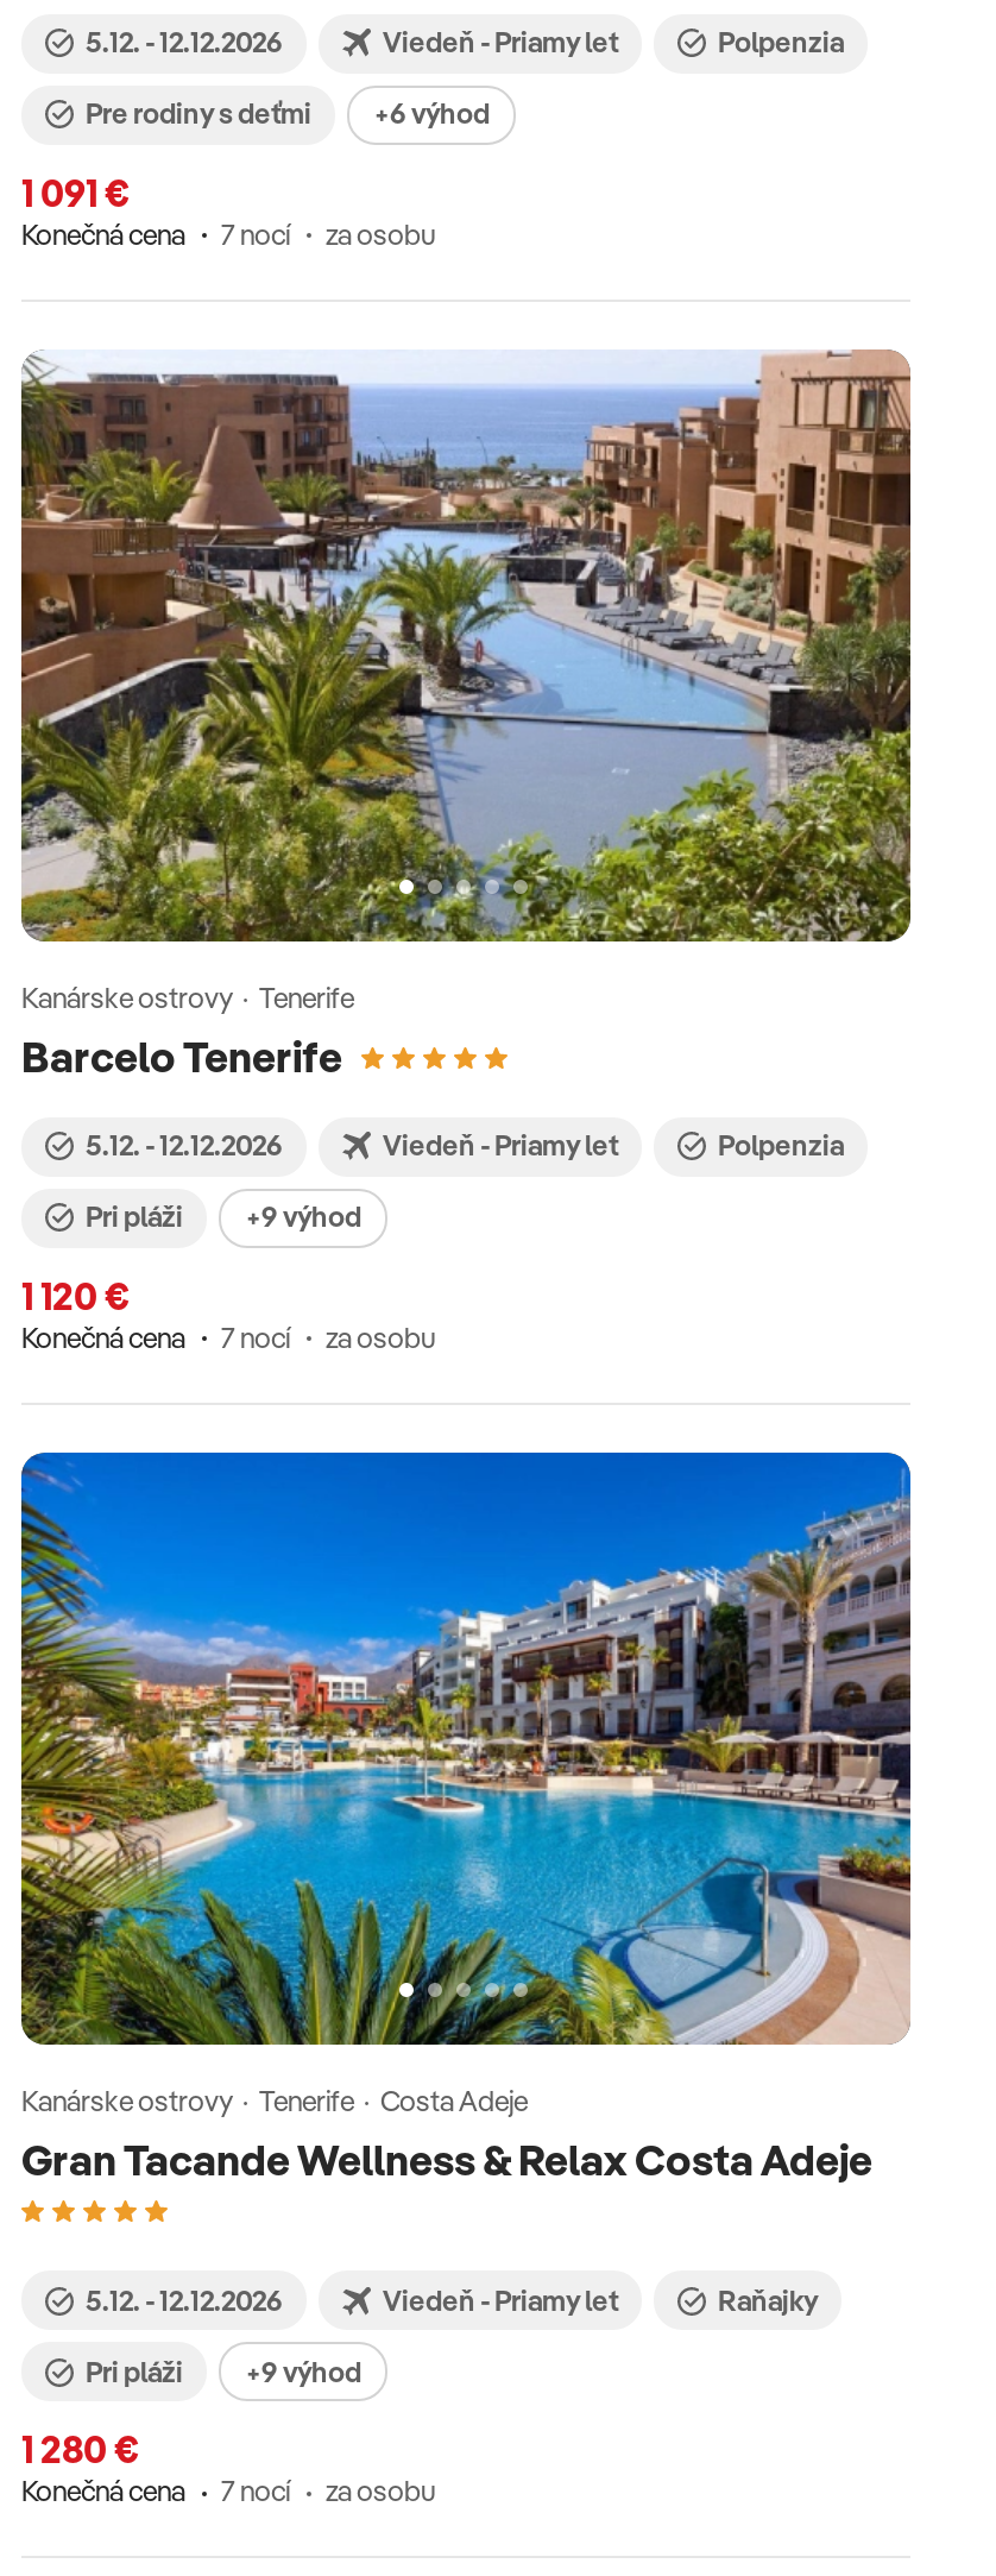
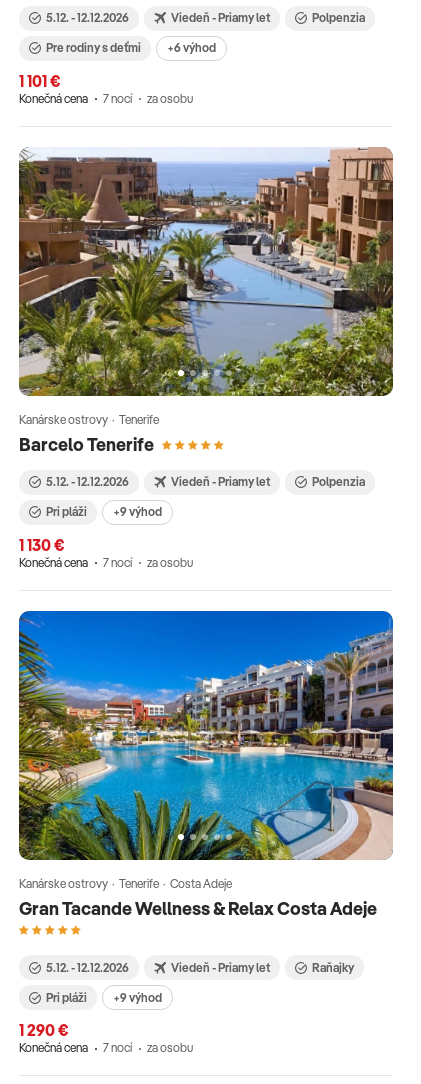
[21,168,128,216] 1 091 € -> [19,71,60,91] 1 101 €
[21,1272,128,1320] 1 120 € -> [19,535,64,555] 1 130 €
[21,2426,138,2473] 1 280 € -> [19,1020,68,1040] 1 290 €

